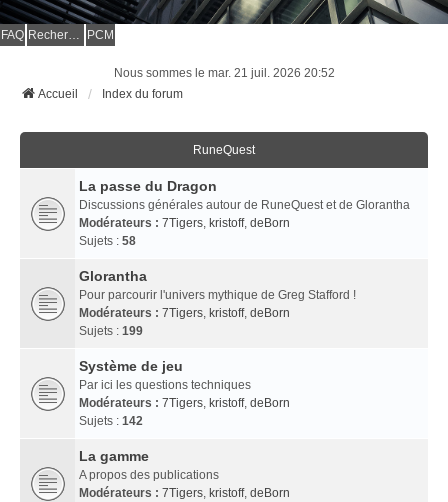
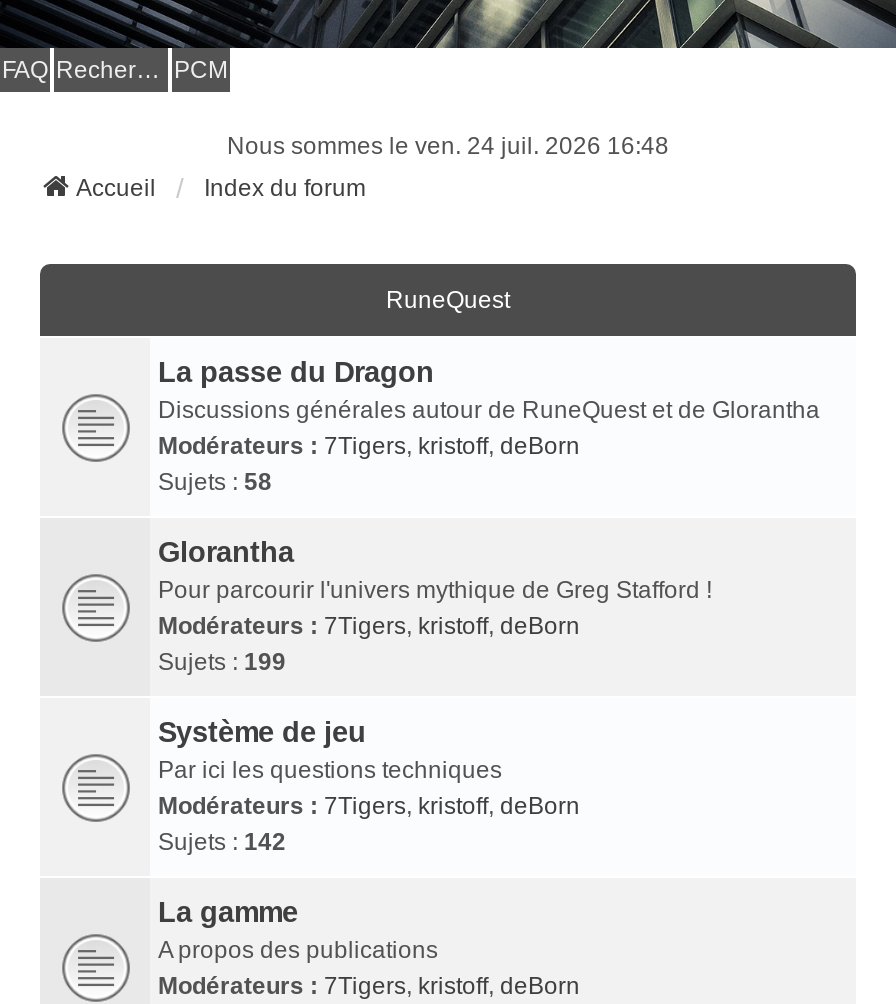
[113,66,334,80] Nous sommes le mar. 21 juil. 2026 20:52 -> [227,132,669,160] Nous sommes le ven. 24 juil. 2026 16:48

